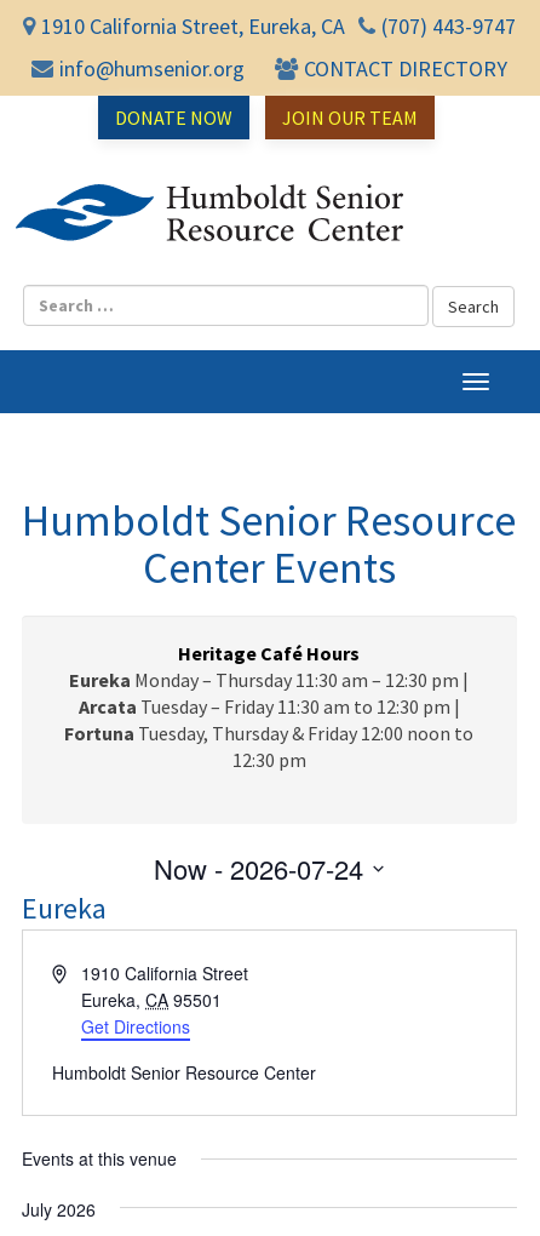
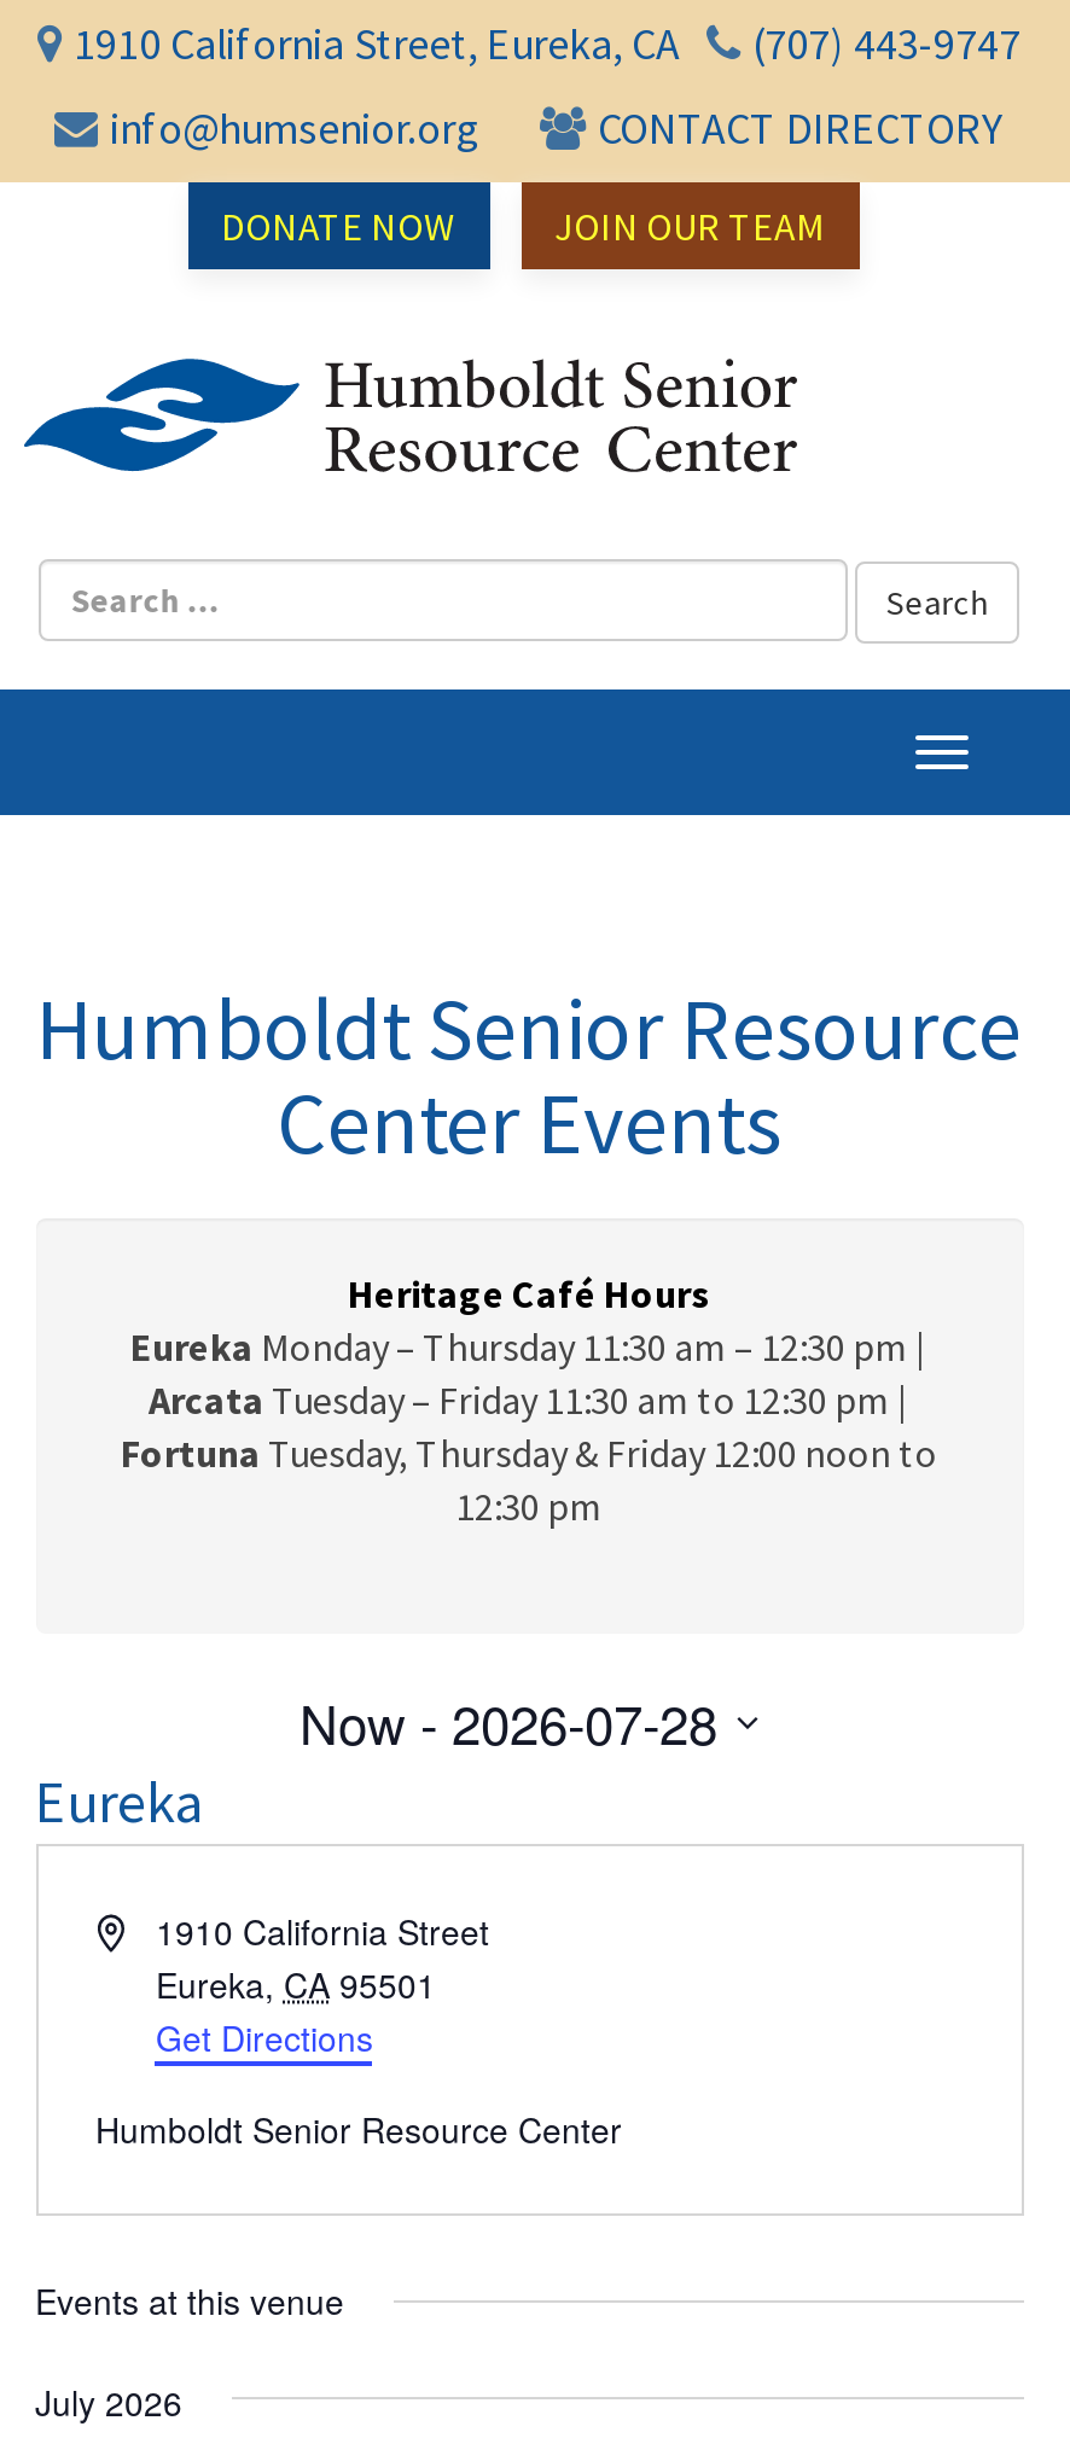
[154,849,363,887] Now - 2026-07-24 -> [300,1685,717,1759] Now - 2026-07-28

